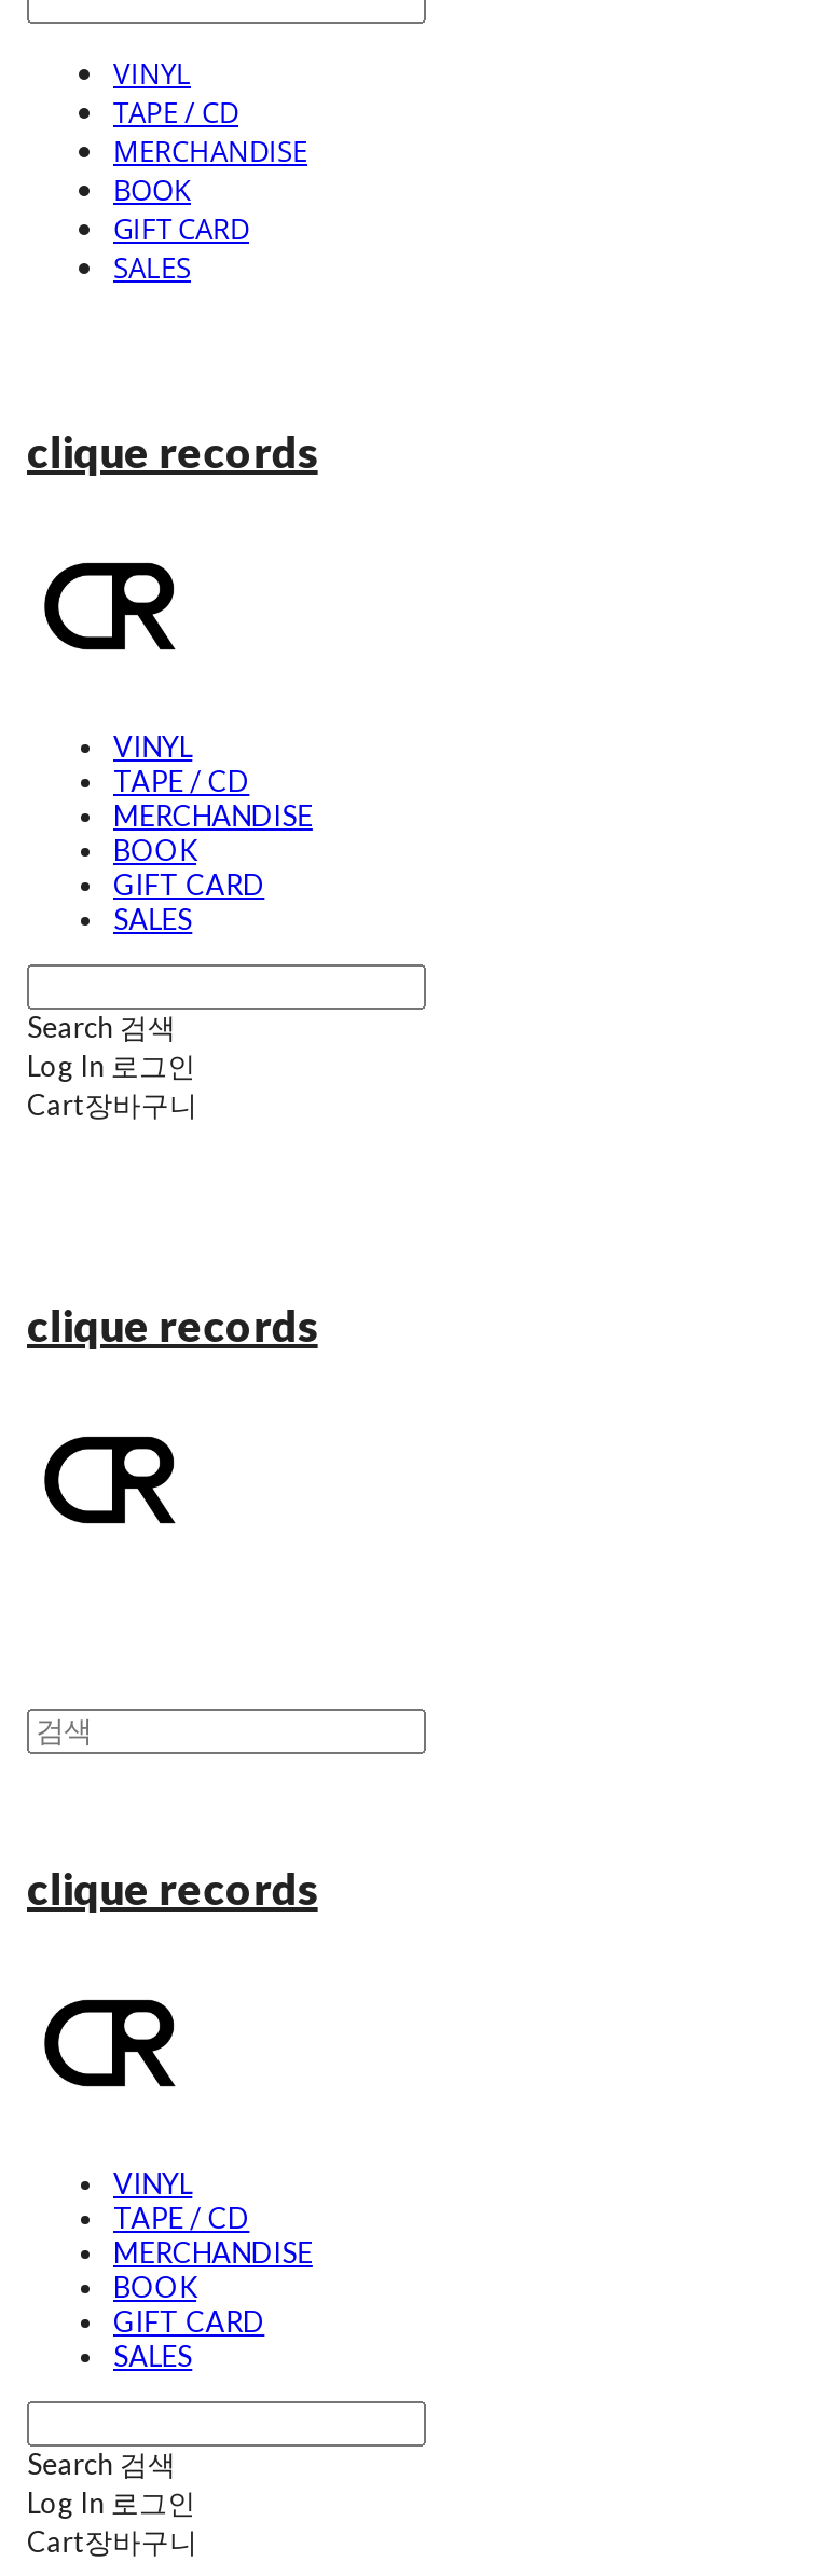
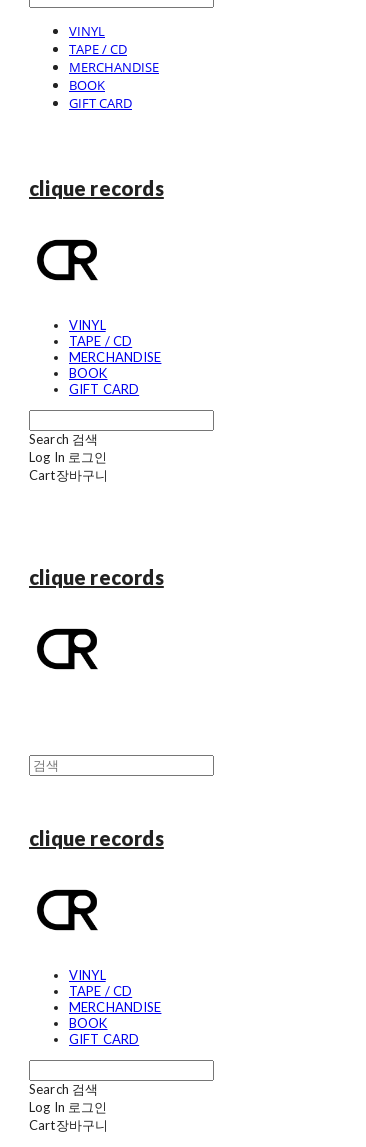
[113,248,191,287] SALES -> none
[113,902,192,936] SALES -> none
[113,2339,192,2373] SALES -> none

